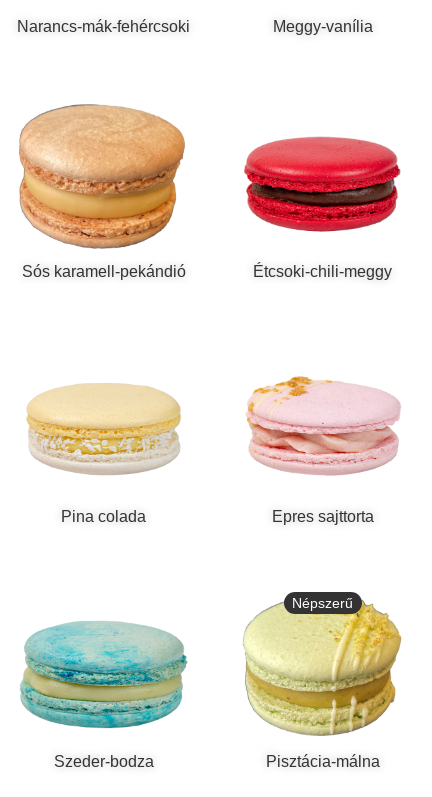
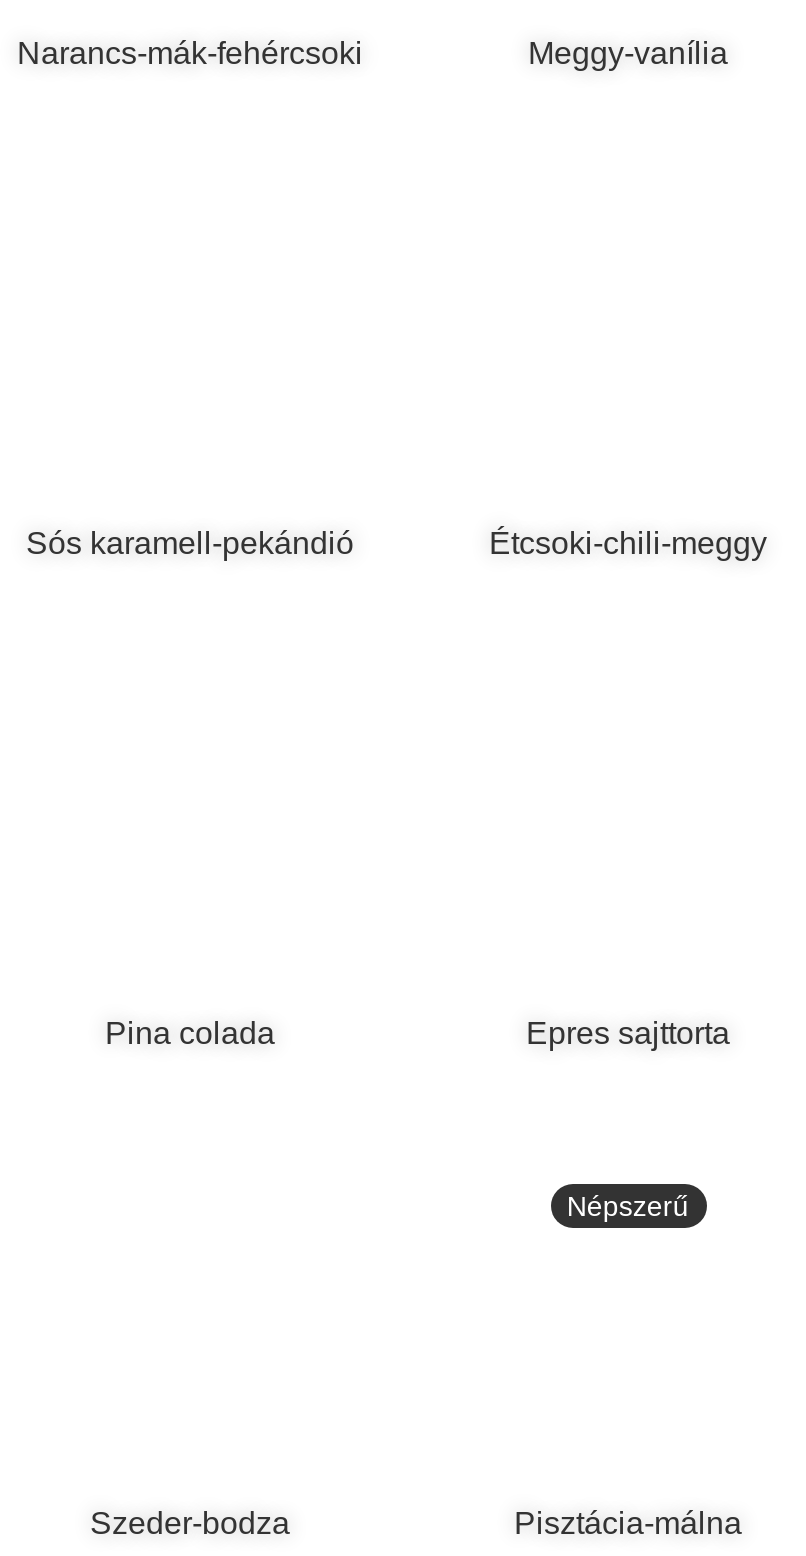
[18,103,186,250] [image] -> none
[243,136,401,233] [image] -> none
[246,376,401,476] [image] -> none
[26,383,182,476] [image] -> none
[243,601,402,737] [image] -> none
[19,620,188,729] [image] -> none

